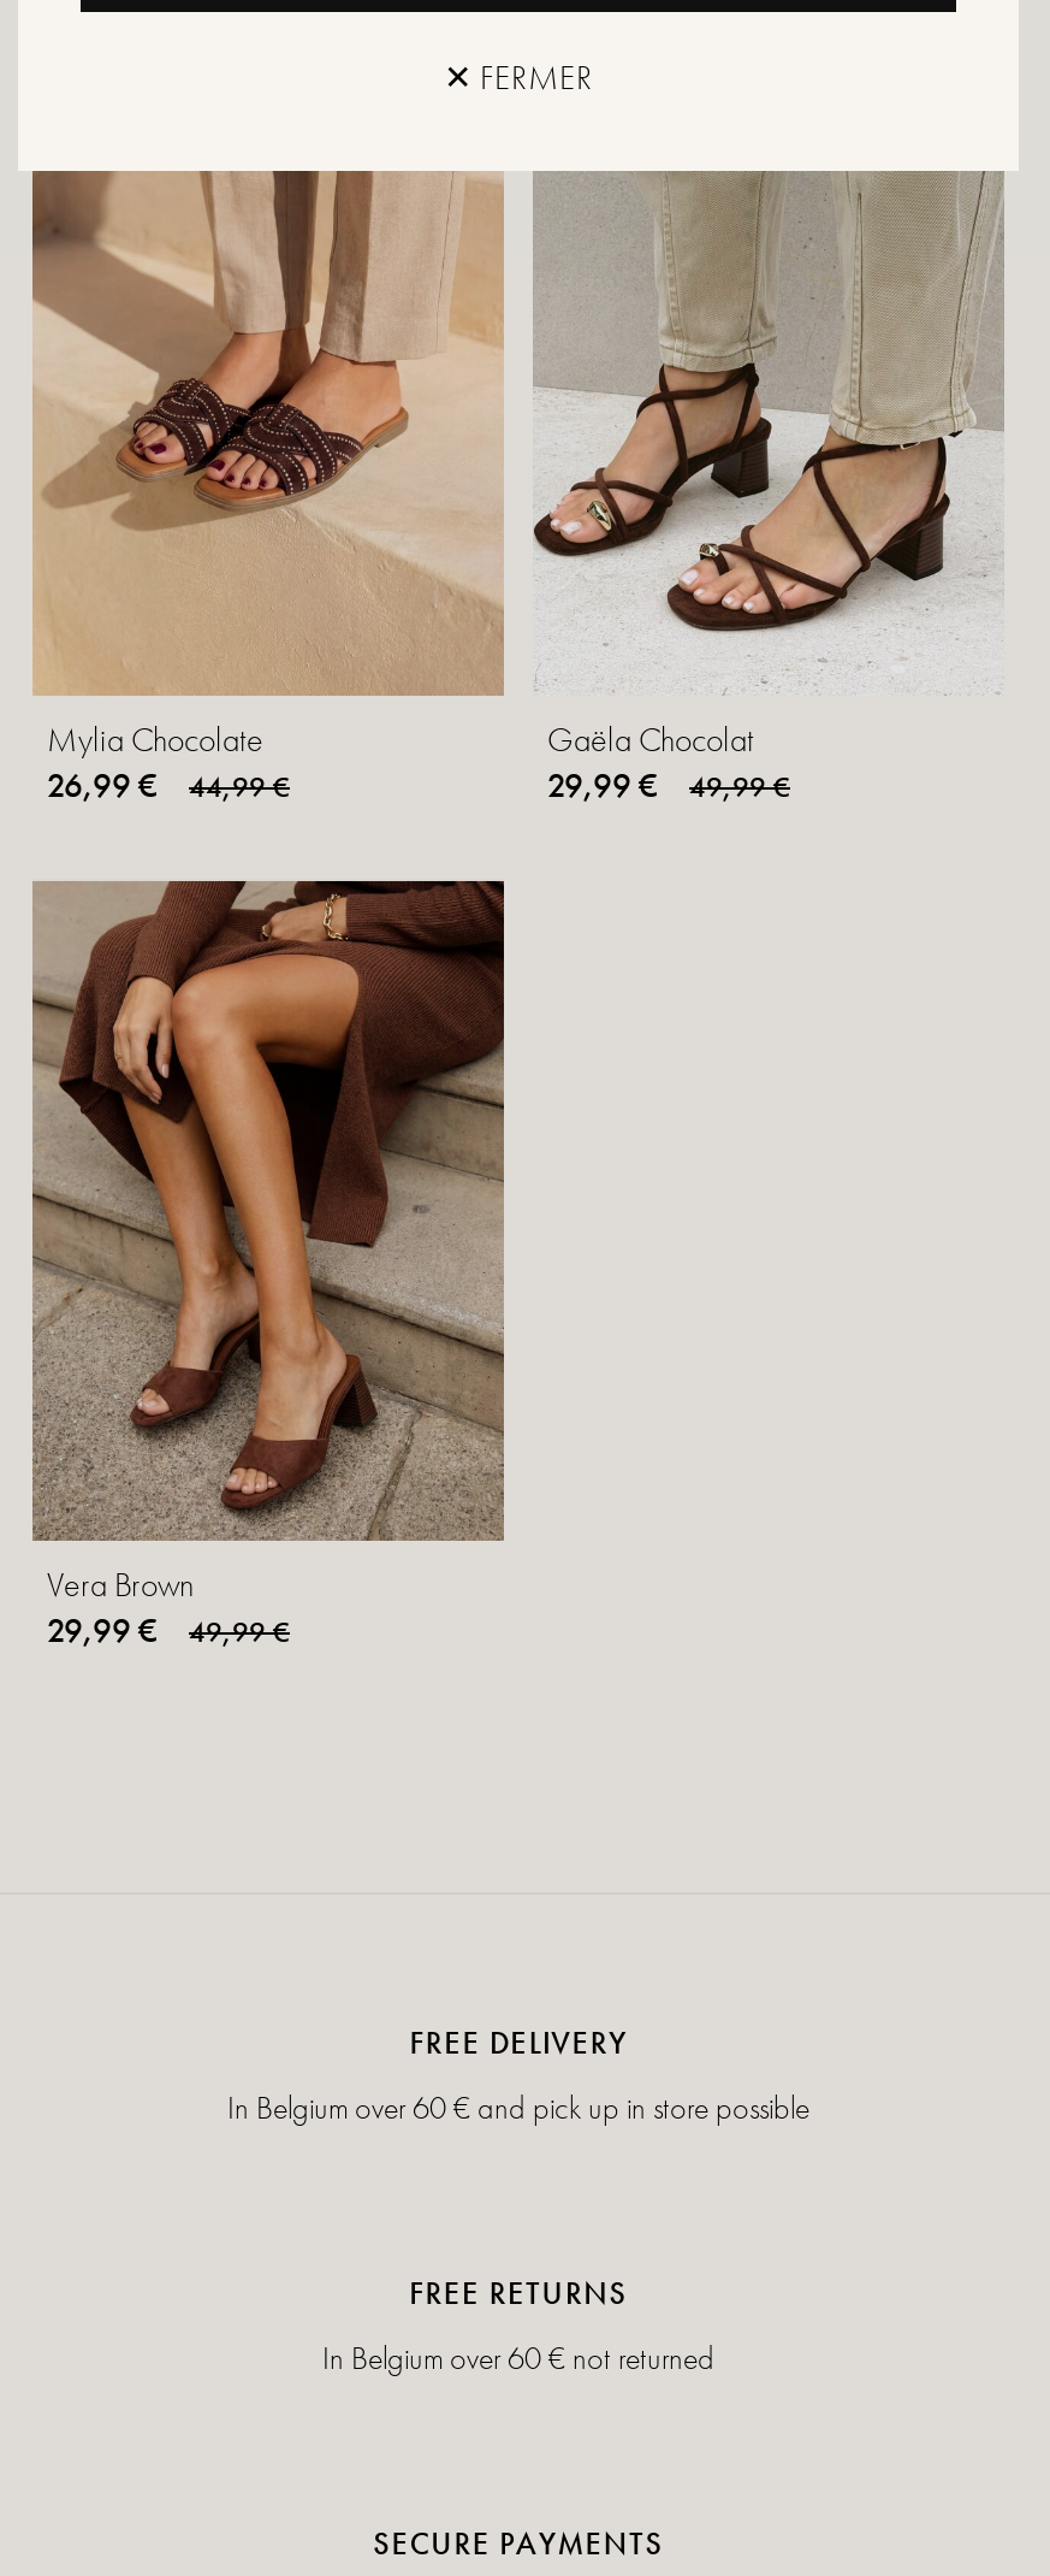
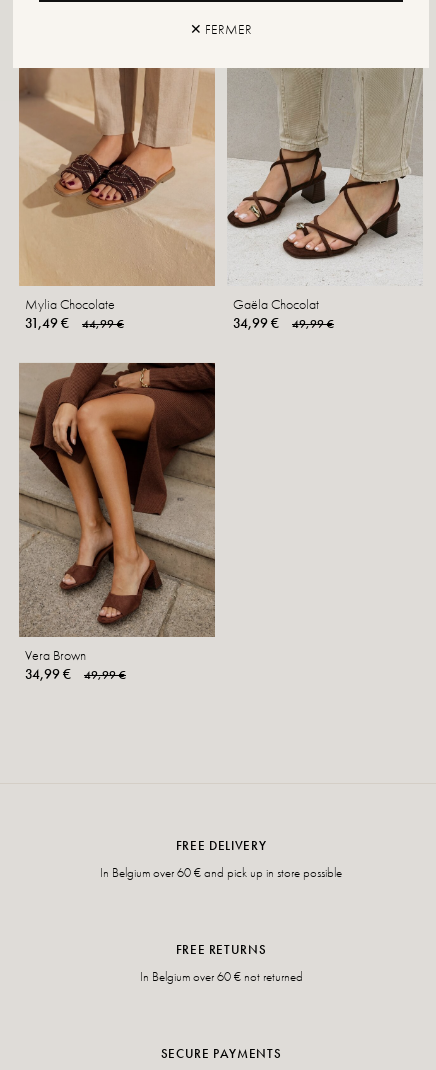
[47,764,290,807] 26,99 € 44,99 € -> [25,314,124,332] 31,49 € 44,99 €
[547,764,790,807] 29,99 € 49,99 € -> [233,314,334,332] 34,99 € 49,99 €
[47,1608,290,1651] 29,99 € 49,99 € -> [25,665,126,683] 34,99 € 49,99 €

